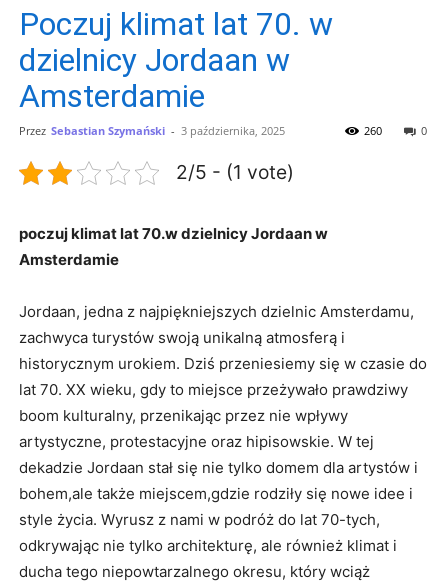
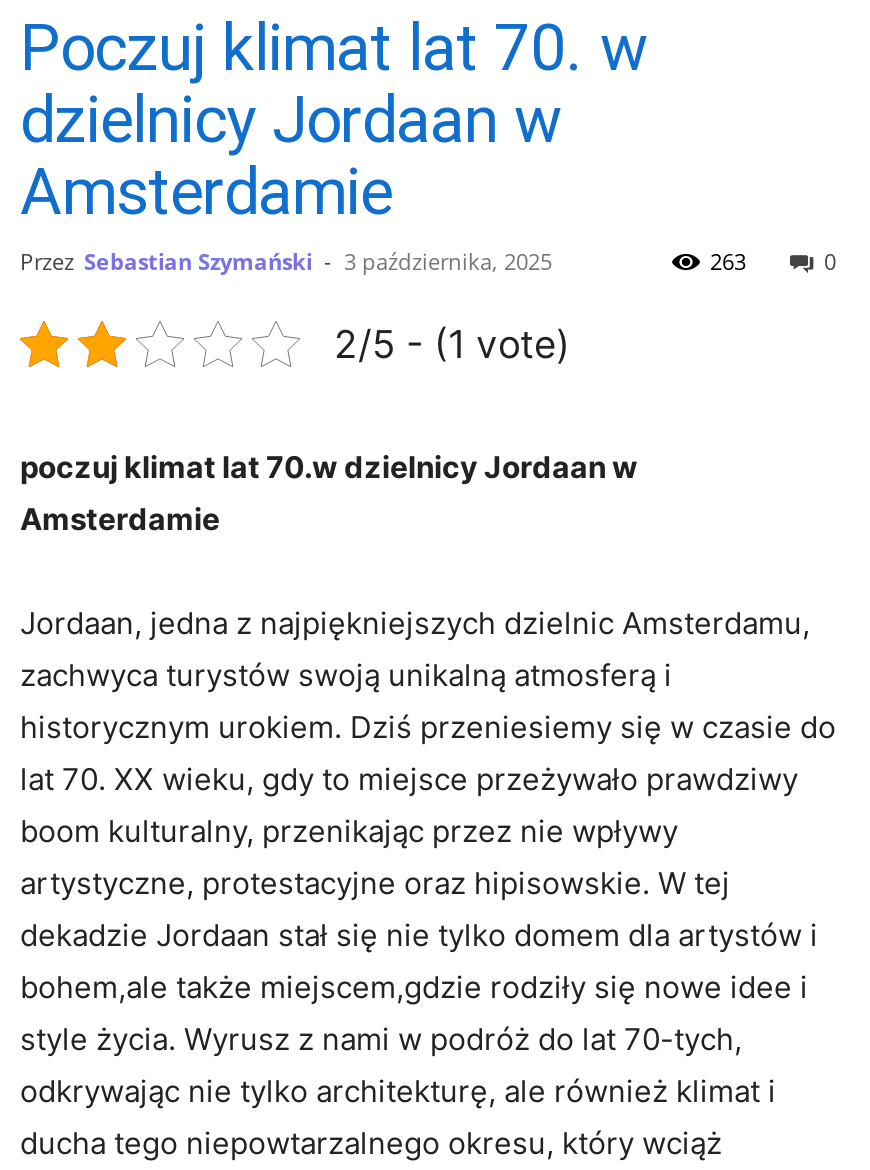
[364,123,382,138] 260 -> [710,246,746,276] 263

